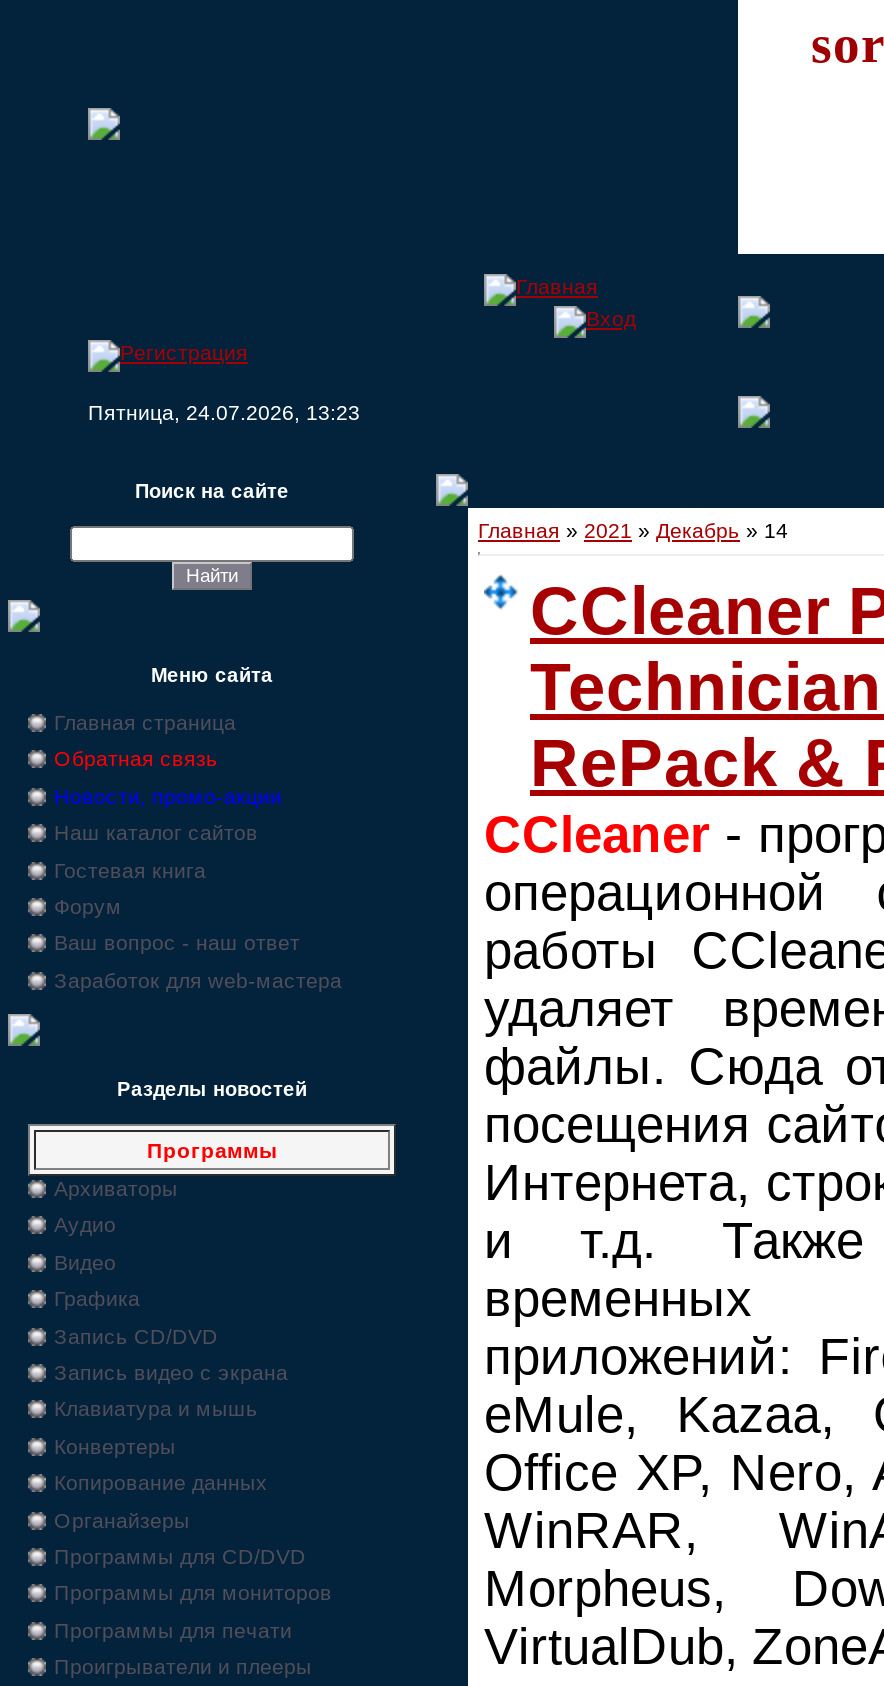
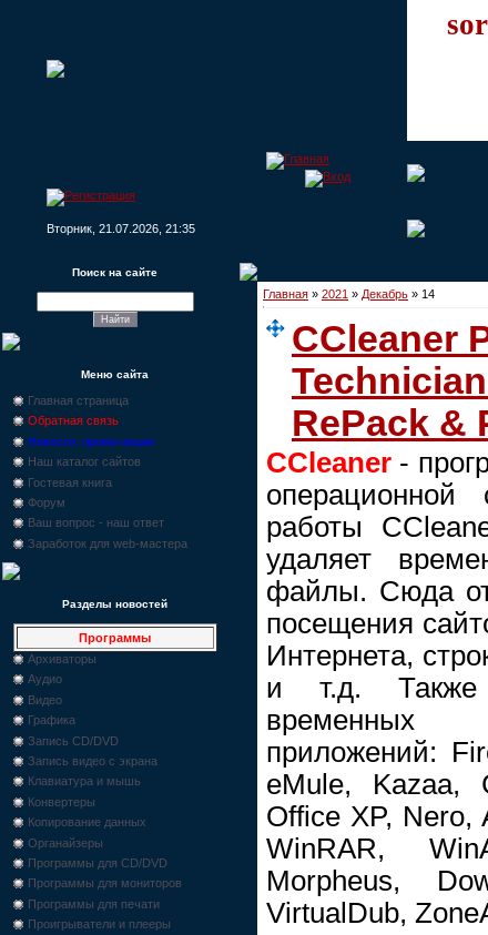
[88,400,360,424] Пятница, 24.07.2026, 13:23 -> [47,222,195,235] Вторник, 21.07.2026, 21:35

